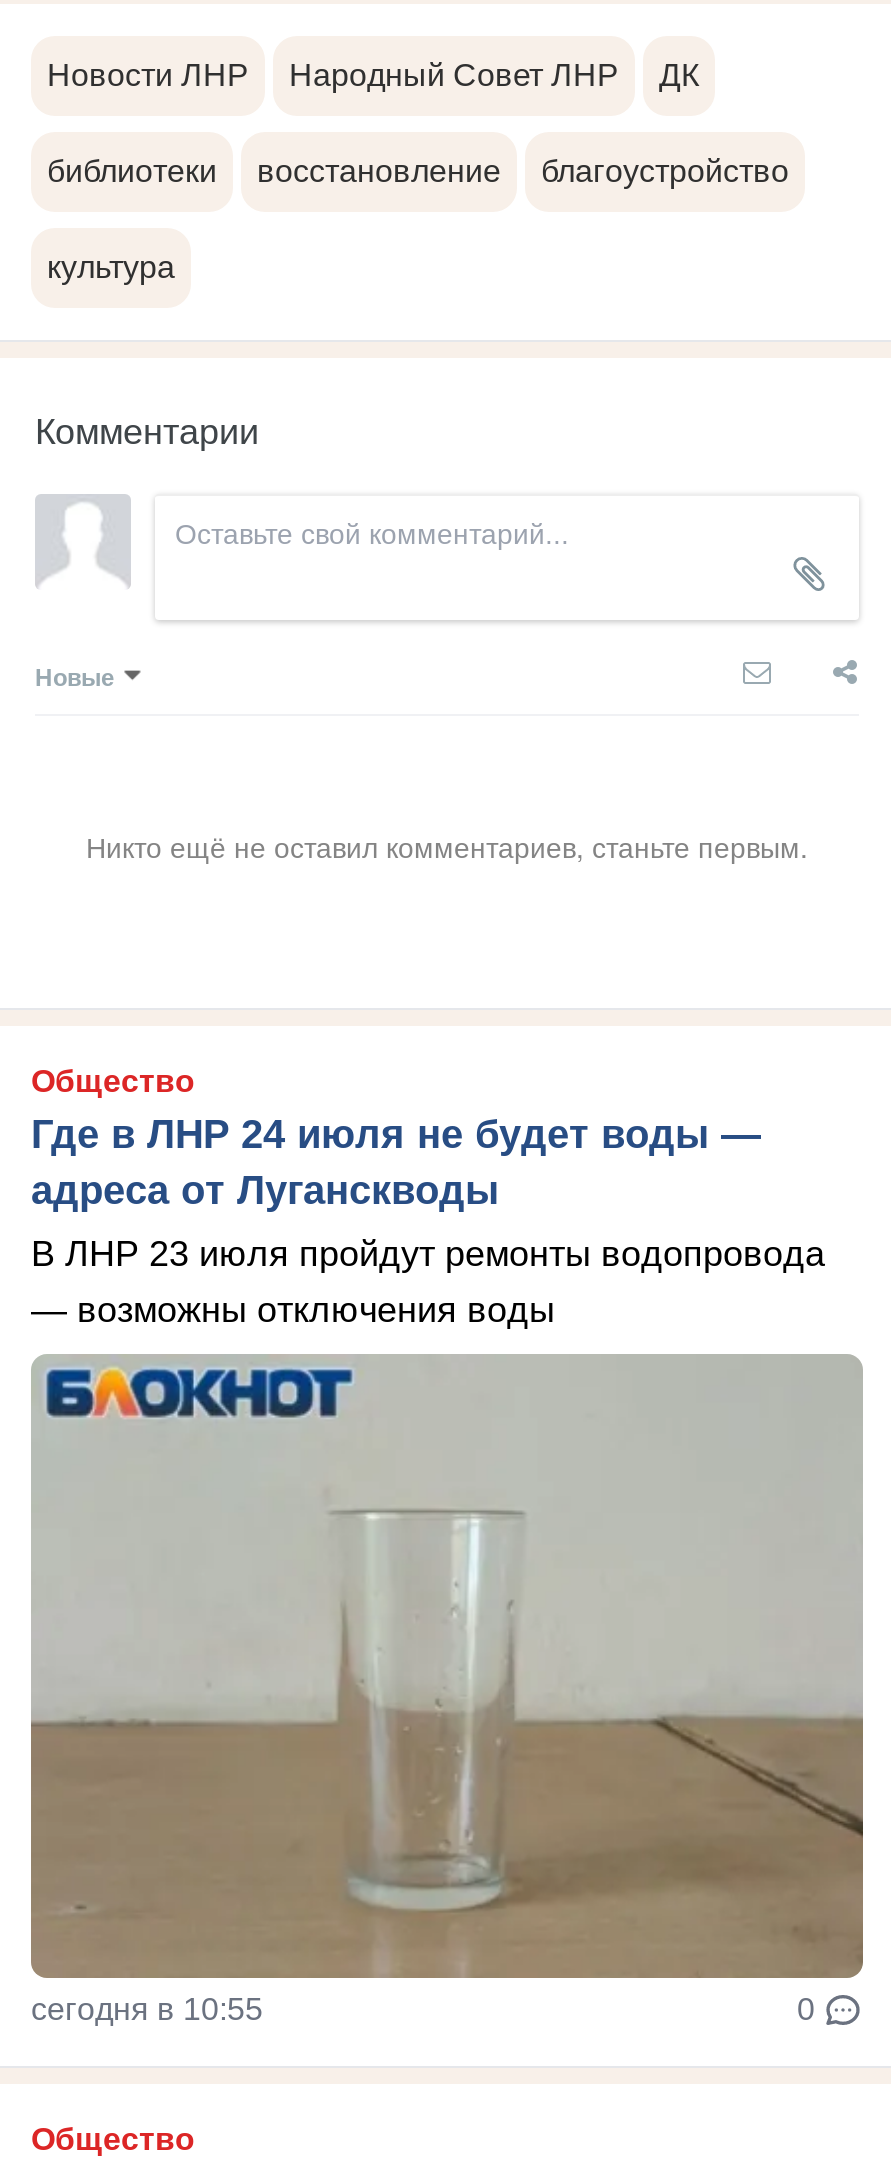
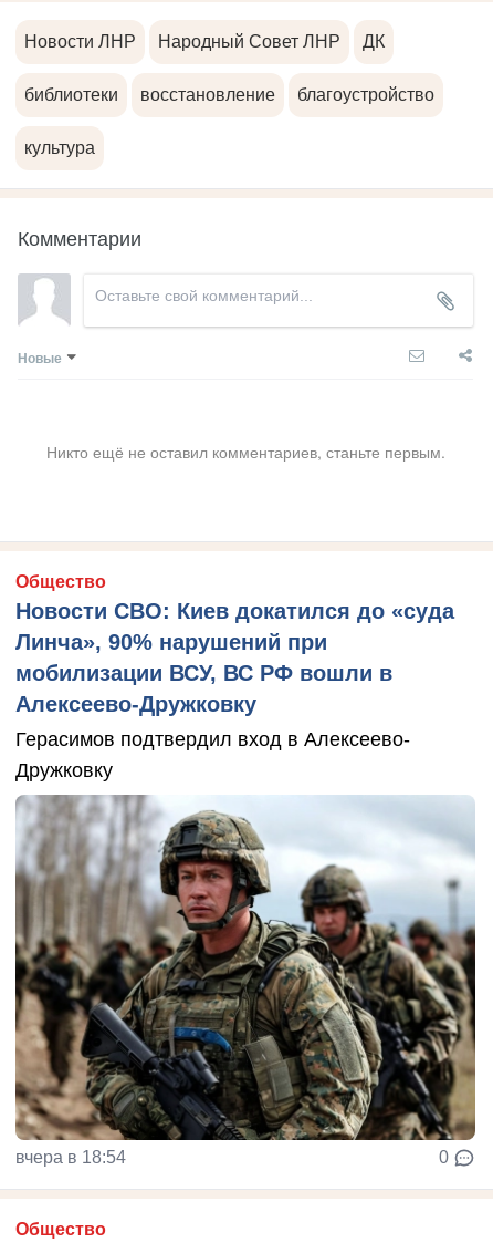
[31,1111,761,1211] Где в ЛНР 24 июля не будет воды — | адреса от Луганскводы -> [15,598,454,716] Новости СВО: Киев докатился до «суда | Линча», 90% нарушений при | мобилизации ВСУ, ВС РФ вошли в | Алексеево-Дружковку
[31,1233,825,1329] В ЛНР 23 июля пройдут ремонты водопровода | — возможны отключения воды -> [15,728,410,781] Герасимов подтвердил вход в Алексеево- | Дружковку
[29,1354,865,2025] [image] | сегодня в 10:55 -> [15,796,476,1166] [image] | вчера в 18:54

